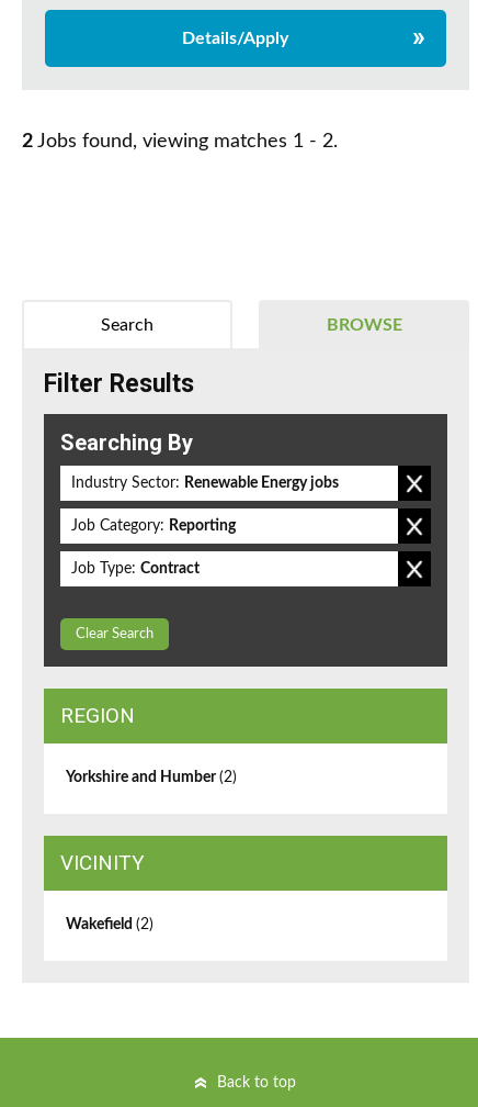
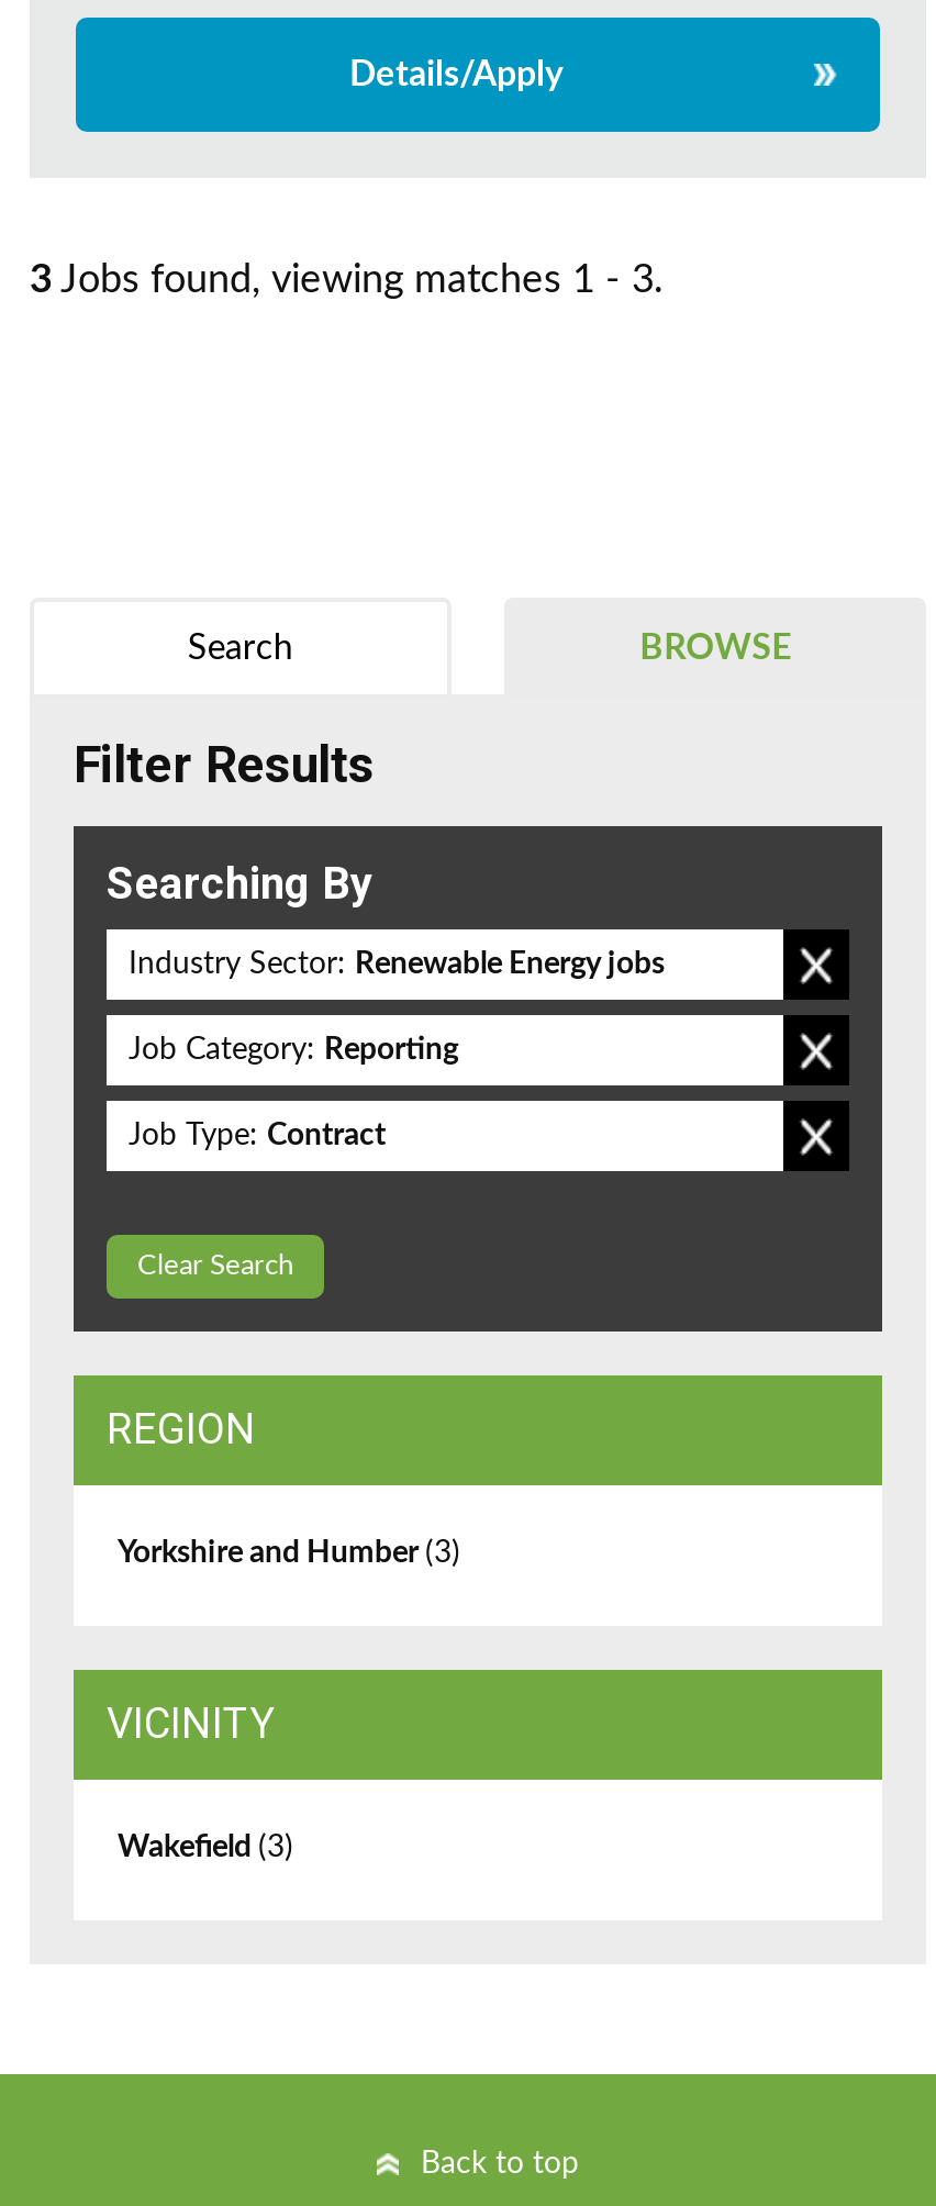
[22,132,338,152] 2 Jobs found, viewing matches 1 - 2. -> [30,262,662,302] 3 Jobs found, viewing matches 1 - 3.
[66,770,237,786] Yorkshire and Humber (2) -> [118,1539,460,1569] Yorkshire and Humber (3)
[66,917,153,933] Wakefield (2) -> [118,1833,293,1864] Wakefield (3)

